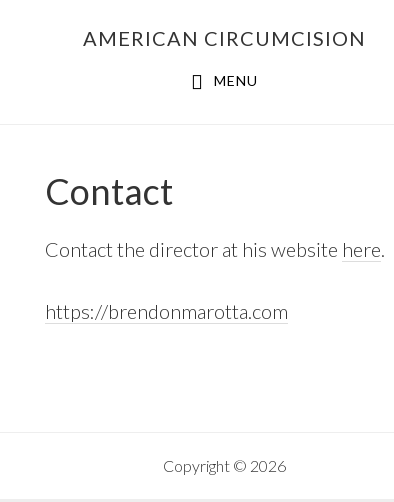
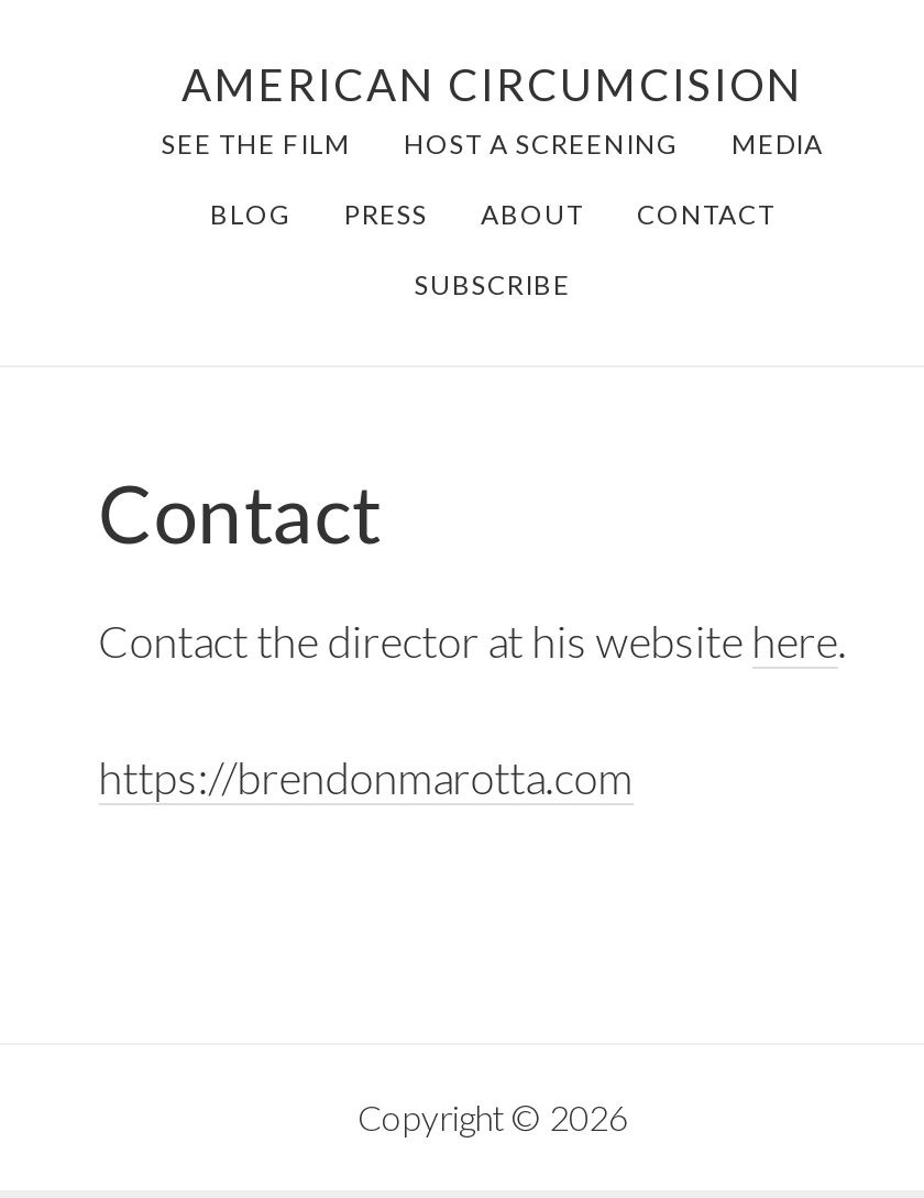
[213,72,257,89] MENU -> [162,128,824,301] SEE THE FILM | HOST A SCREENING | MEDIA | BLOG | PRESS | ABOUT | CONTACT | SUBSCRIBE

